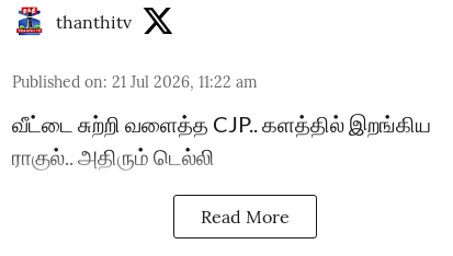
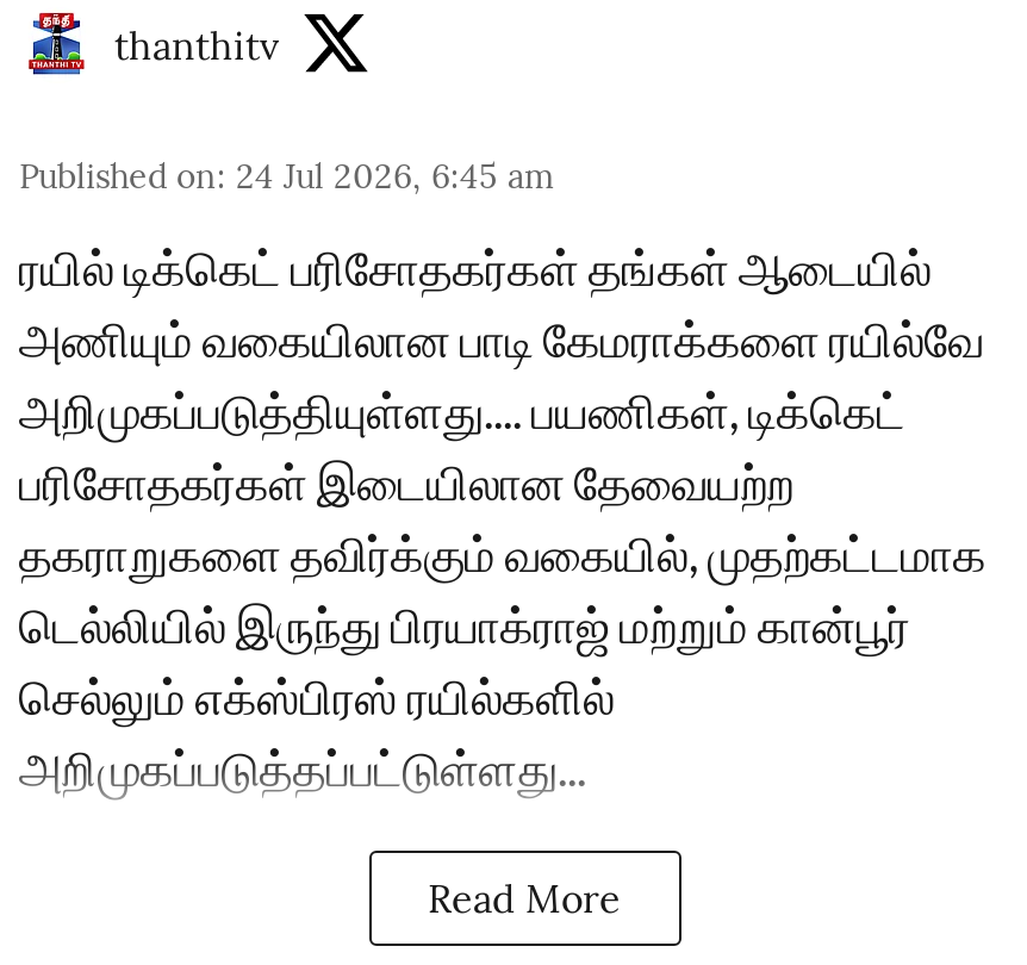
[12,72,258,92] Published on: 21 Jul 2026, 11:22 am -> [19,155,555,198] Published on: 24 Jul 2026, 6:45 am
[12,110,431,170] வீட்டை சுற்றி வளைத்த CJP.. களத்தில் இறங்கிய | ராகுல்.. அதிரும் டெல்லி -> [19,238,986,796] ரயில் டிக்கெட் பரிசோதகர்கள் தங்கள் ஆடையில் | அணியும் வகையிலான பாடி கேமராக்களை ரயில்வே | அறிமுகப்படுத்தியுள்ளது.... பயணிகள், டிக்கெட் | பரிசோதகர்கள் இடையிலான தேவையற்ற | தகராறுகளை தவிர்க்கும் வகையில், முதற்கட்டமாக | டெல்லியில் இருந்து பிரயாக்ராஜ் மற்றும் கான்பூர் | செல்லும் எக்ஸ்பிரஸ் ரயில்களில் | அறிமுகப்படுத்தப்பட்டுள்ளது...

